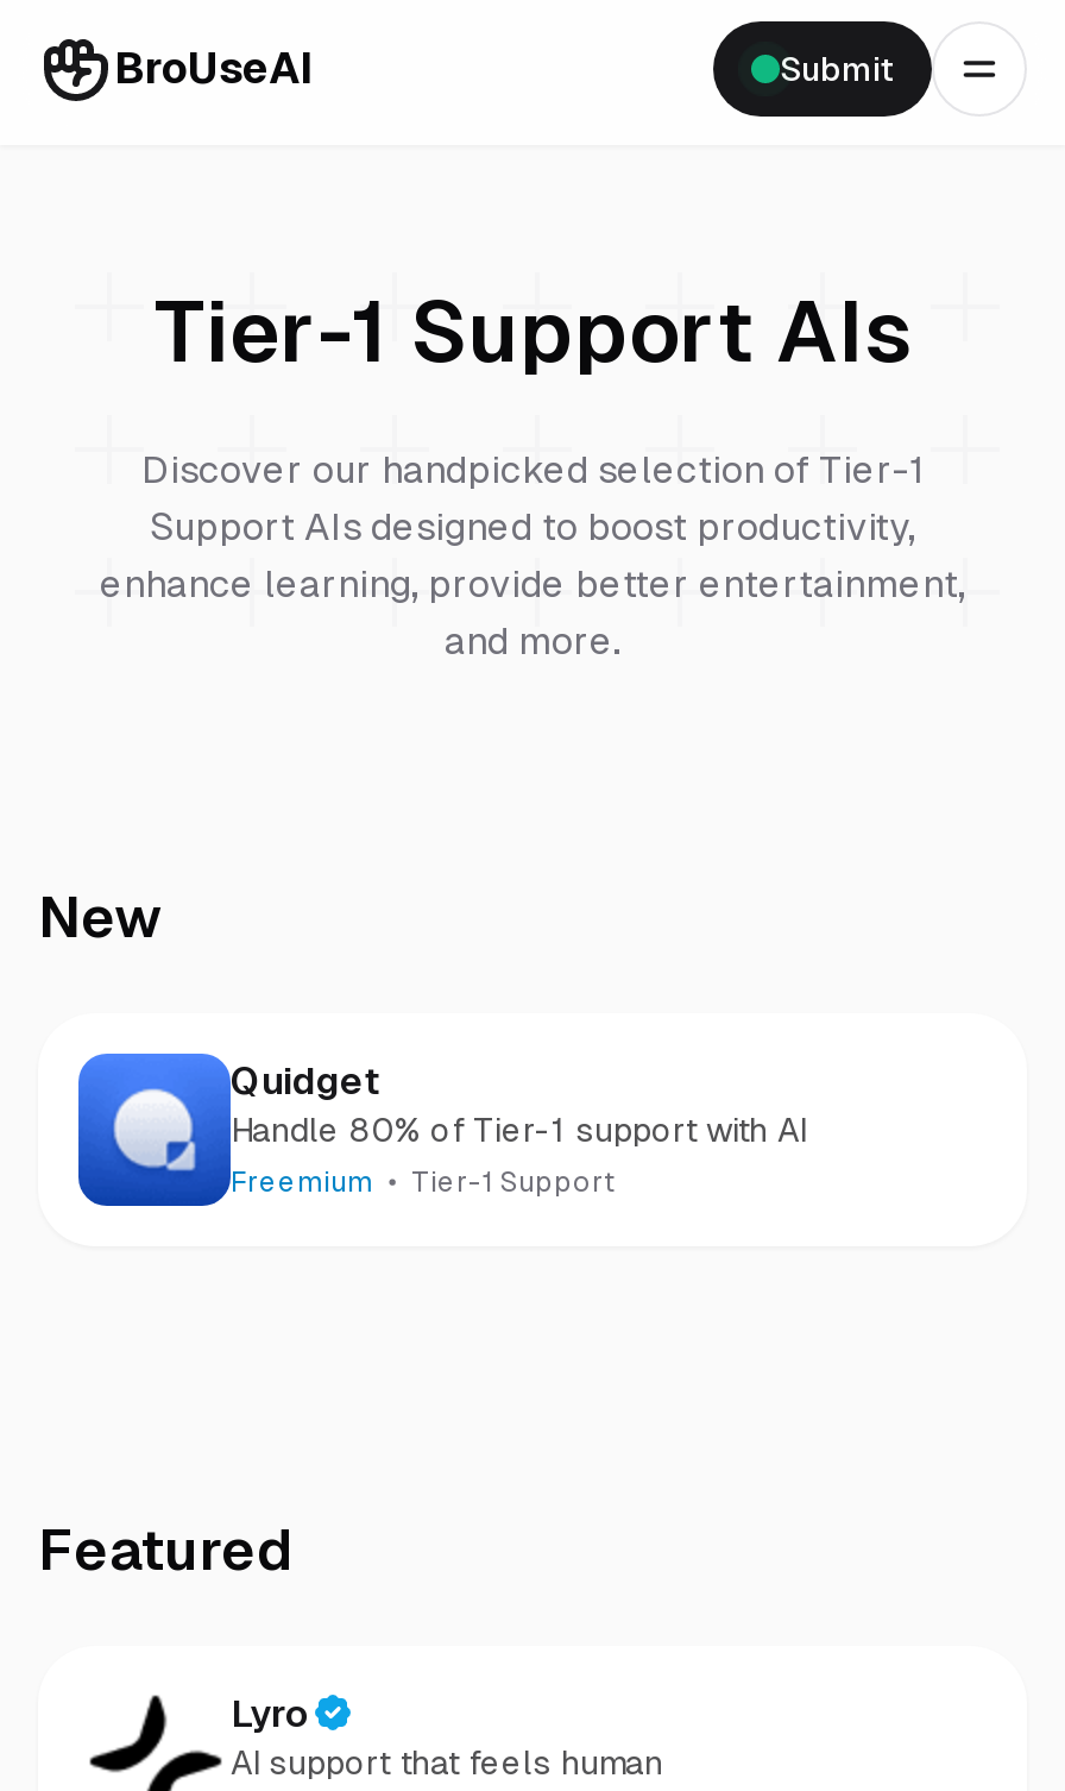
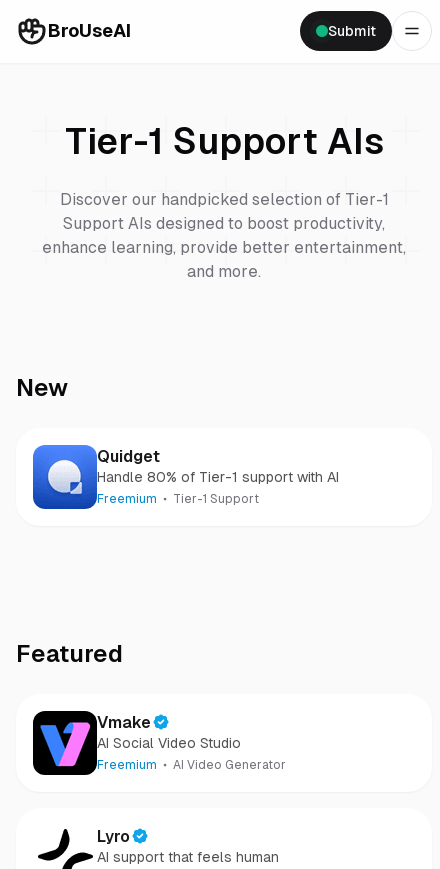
none -> [32,710,286,776] [image] | Vmake | AI Social Video Studio | Freemium | AI Video Generator

